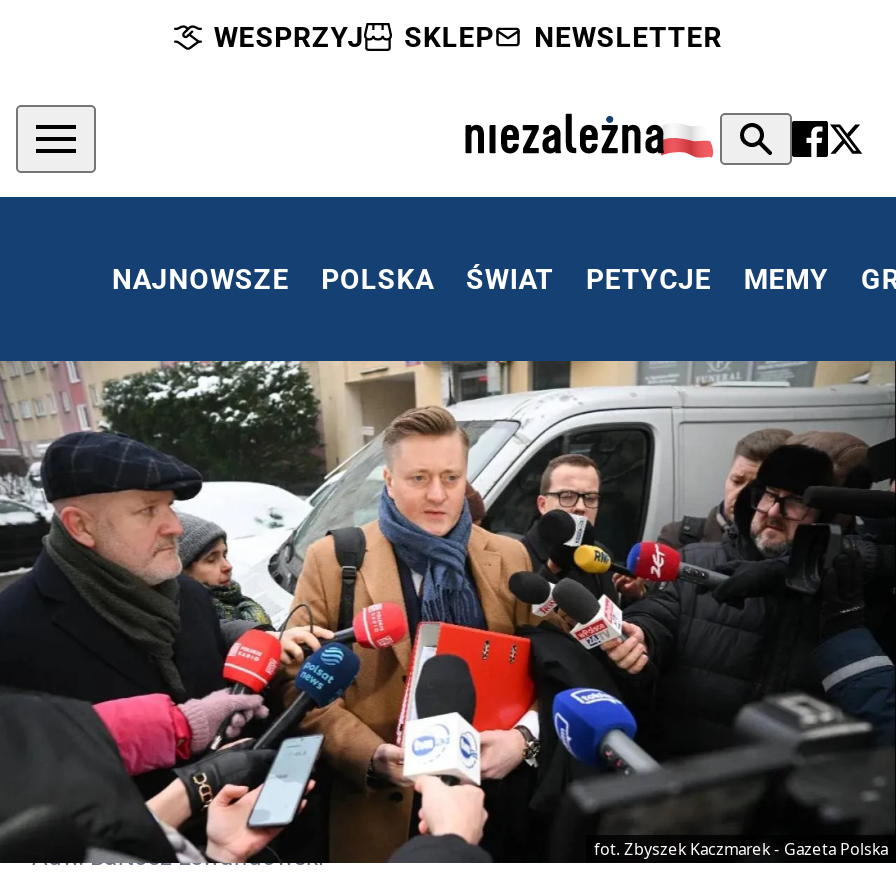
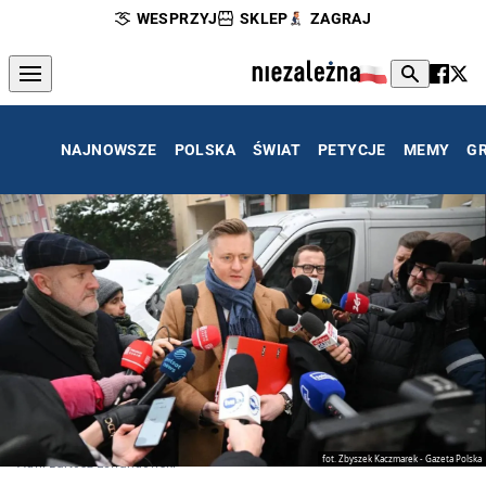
[534,21,722,53] NEWSLETTER -> [310,10,371,27] ZAGRAJ

